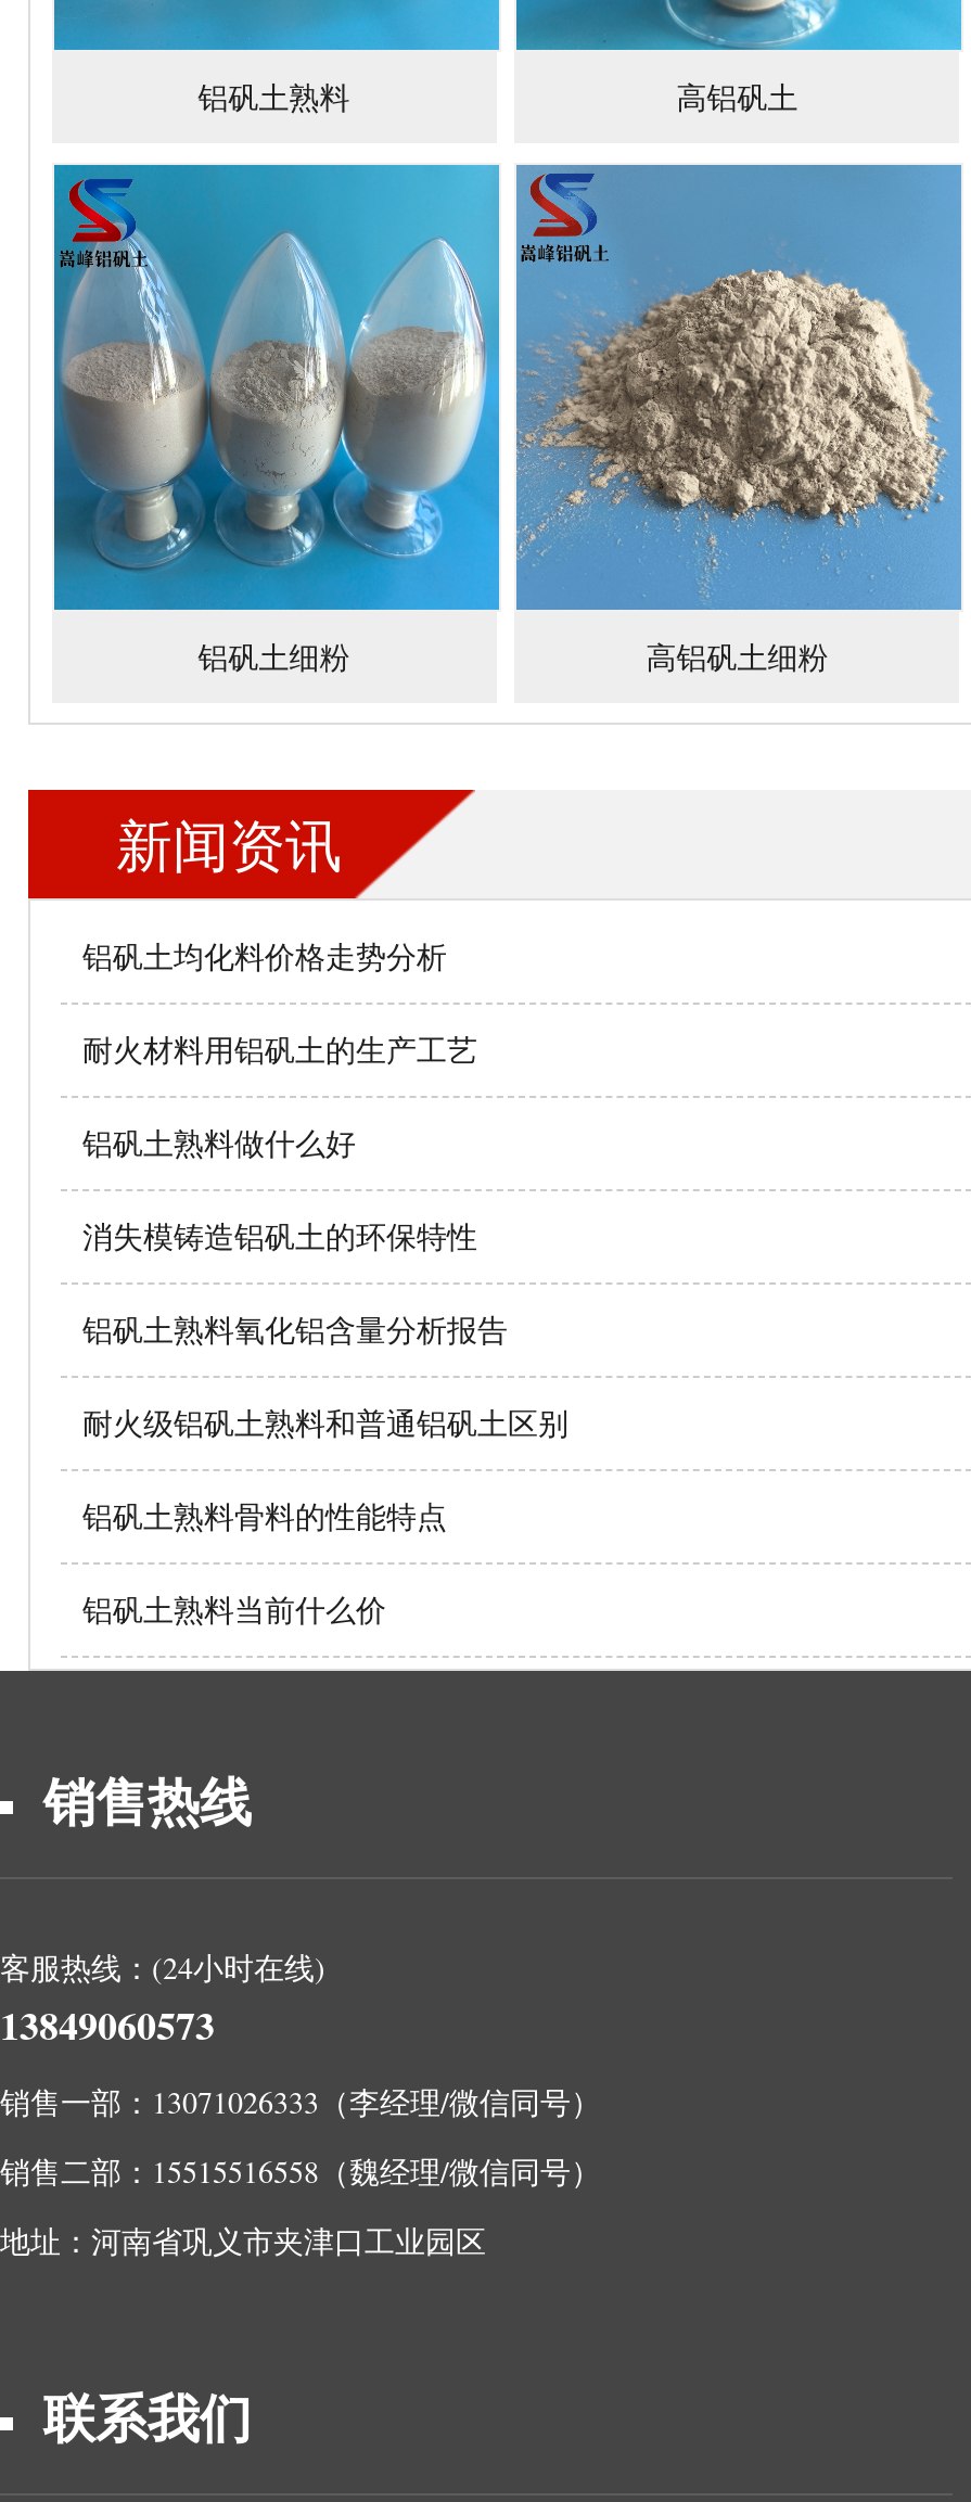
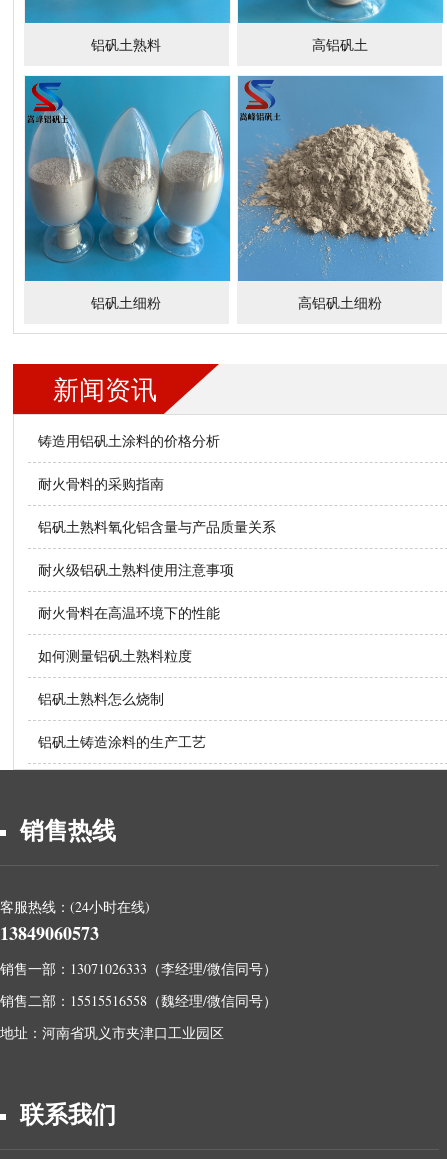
[82,935,447,976] 铝矾土均化料价格走势分析 -> [38,431,220,450] 铸造用铝矾土涂料的价格分析
[82,1028,477,1069] 耐火材料用铝矾土的生产工艺 -> [38,474,164,493] 耐火骨料的采购指南
[82,1121,356,1163] 铝矾土熟料做什么好 -> [38,517,276,536] 铝矾土熟料氧化铝含量与产品质量关系
[82,1215,477,1256] 消失模铸造铝矾土的环保特性 -> [38,560,234,579] 耐火级铝矾土熟料使用注意事项
[82,1308,508,1349] 铝矾土熟料氧化铝含量分析报告 -> [38,603,220,622] 耐火骨料在高温环境下的性能
[82,1401,568,1443] 耐火级铝矾土熟料和普通铝矾土区别 -> [38,646,192,665] 如何测量铝矾土熟料粒度
[82,1495,447,1536] 铝矾土熟料骨料的性能特点 -> [38,689,164,708] 铝矾土熟料怎么烧制
[82,1588,386,1629] 铝矾土熟料当前什么价 -> [38,732,206,751] 铝矾土铸造涂料的生产工艺

